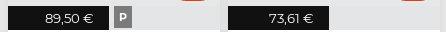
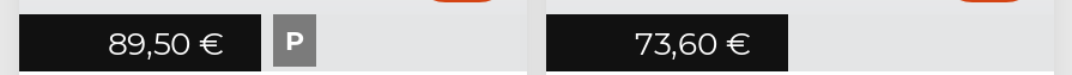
[269,10,314,26] 73,61 € -> [635,24,752,62] 73,60 €

